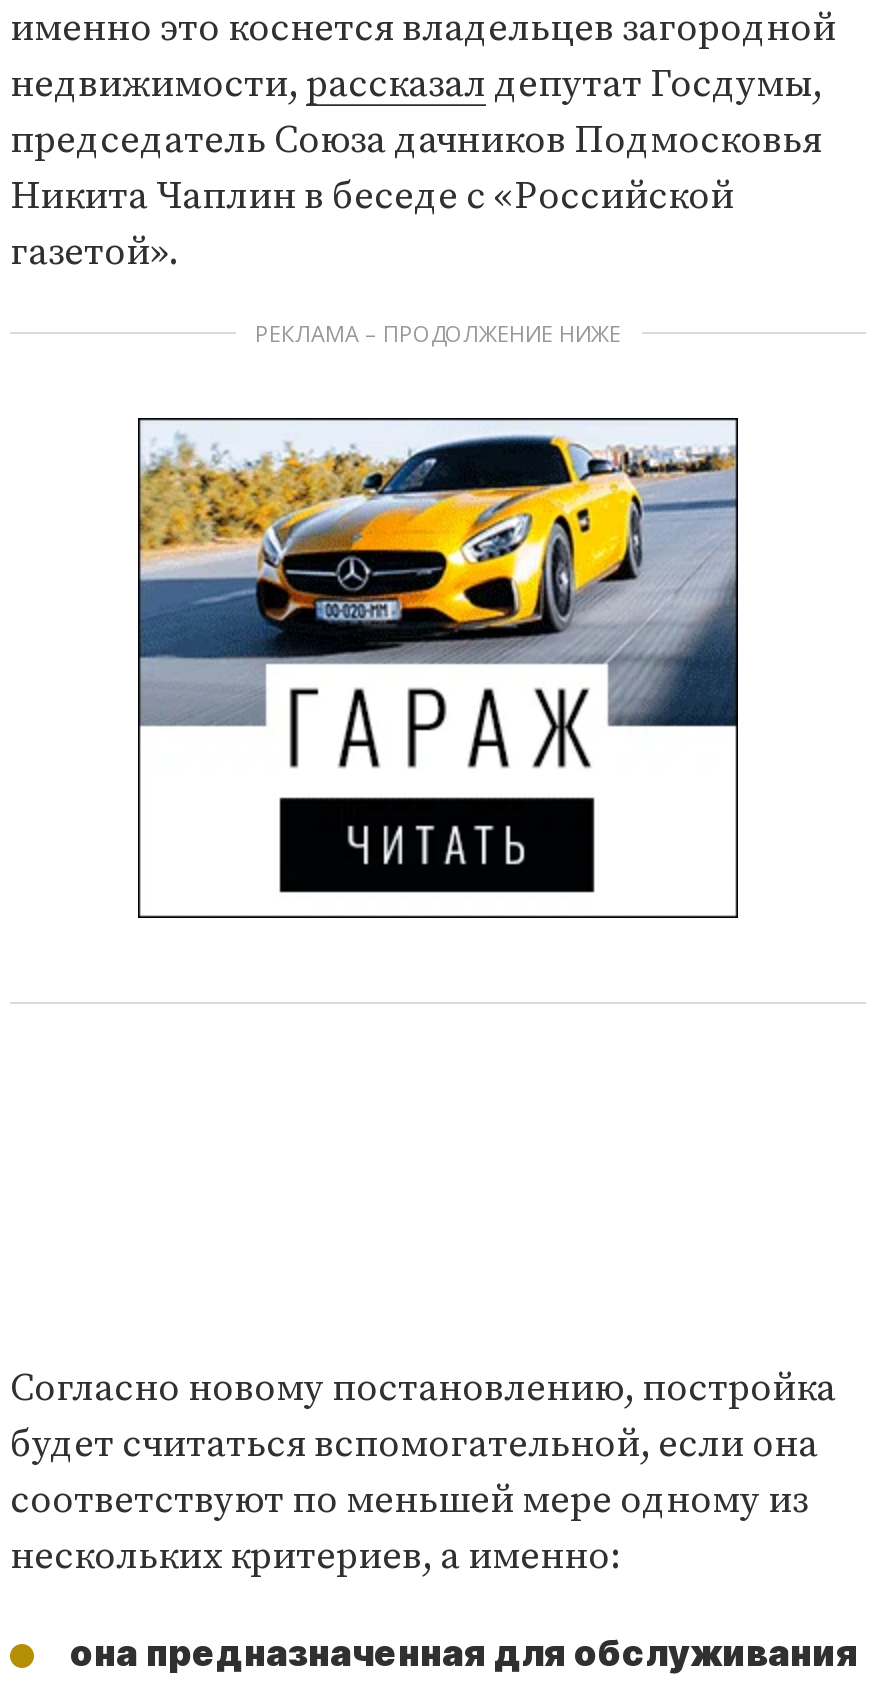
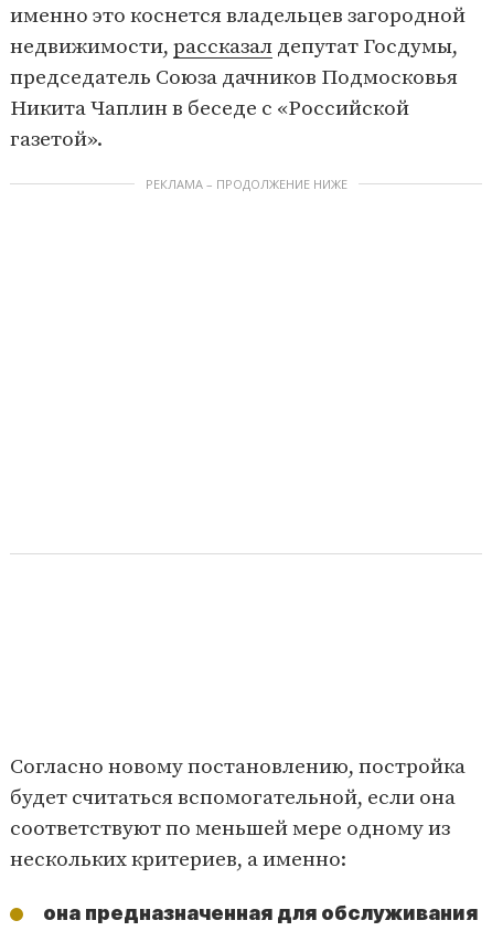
[136,416,740,920] [image] -> none

